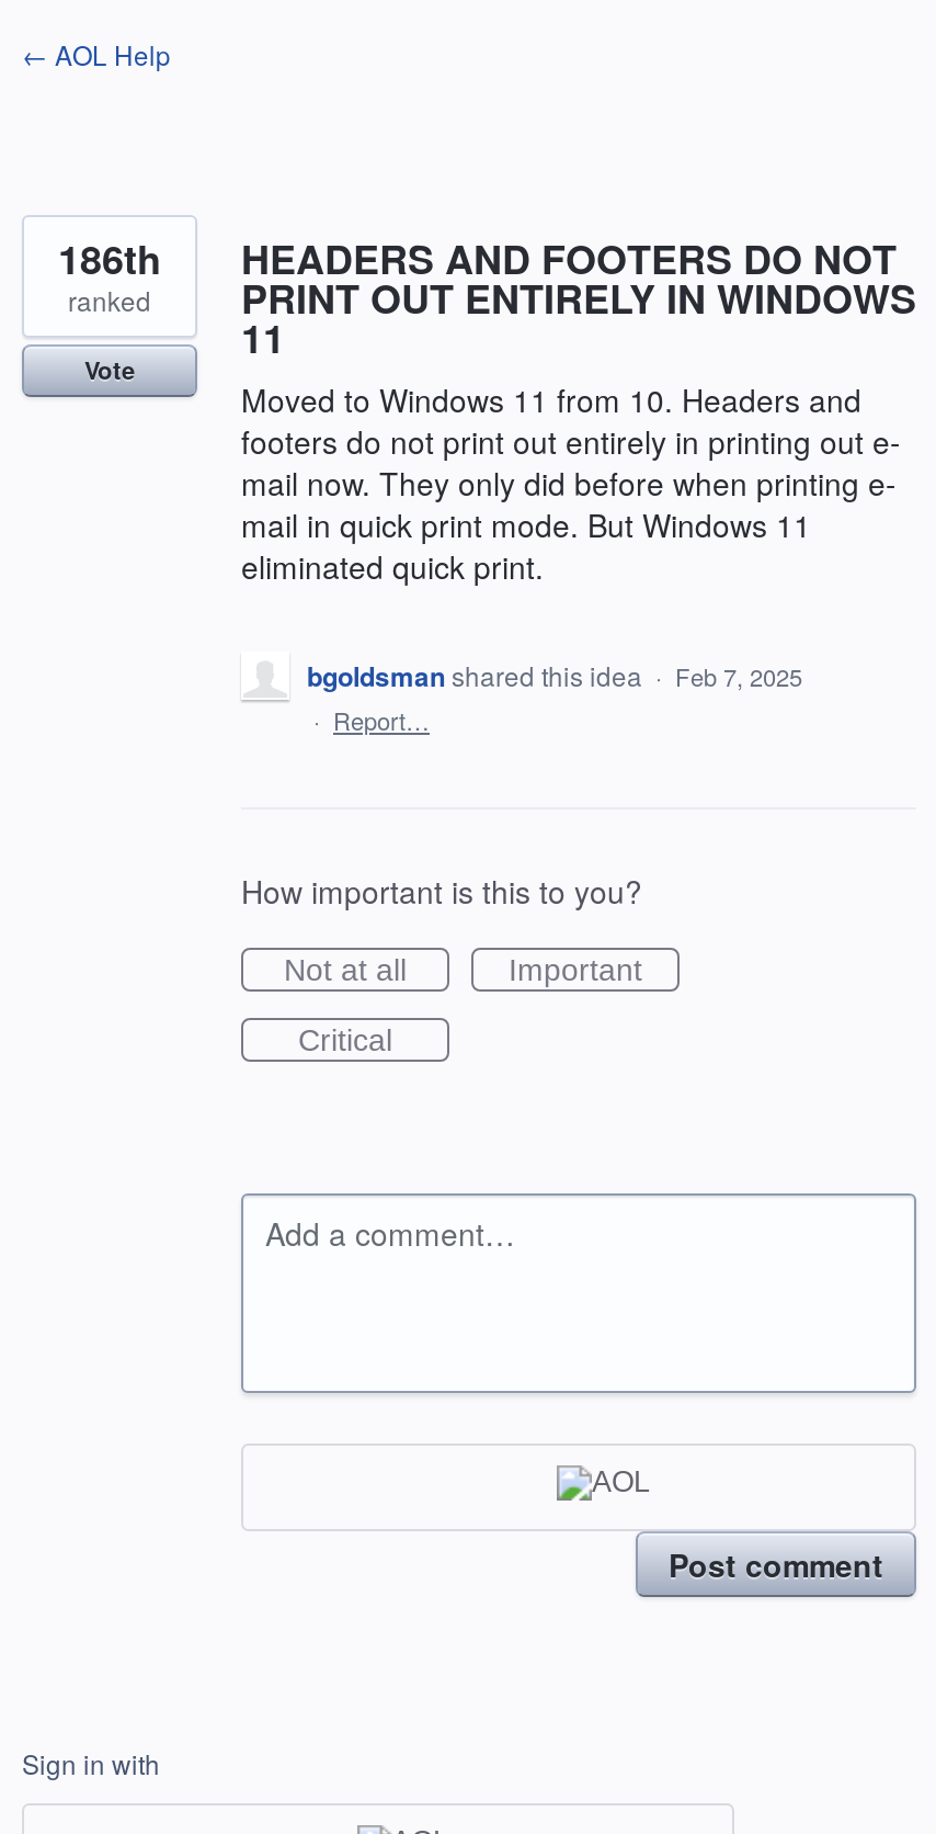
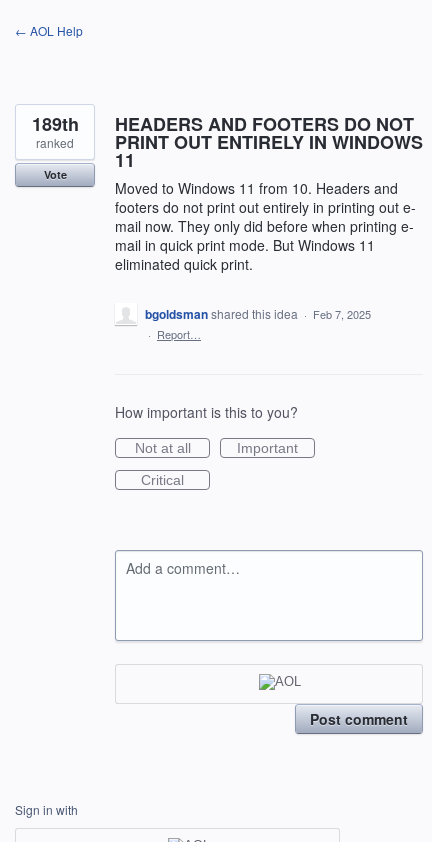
[58,230,897,287] 186th HEADERS AND FOOTERS DO NOT -> [31,111,414,137] 189th HEADERS AND FOOTERS DO NOT

